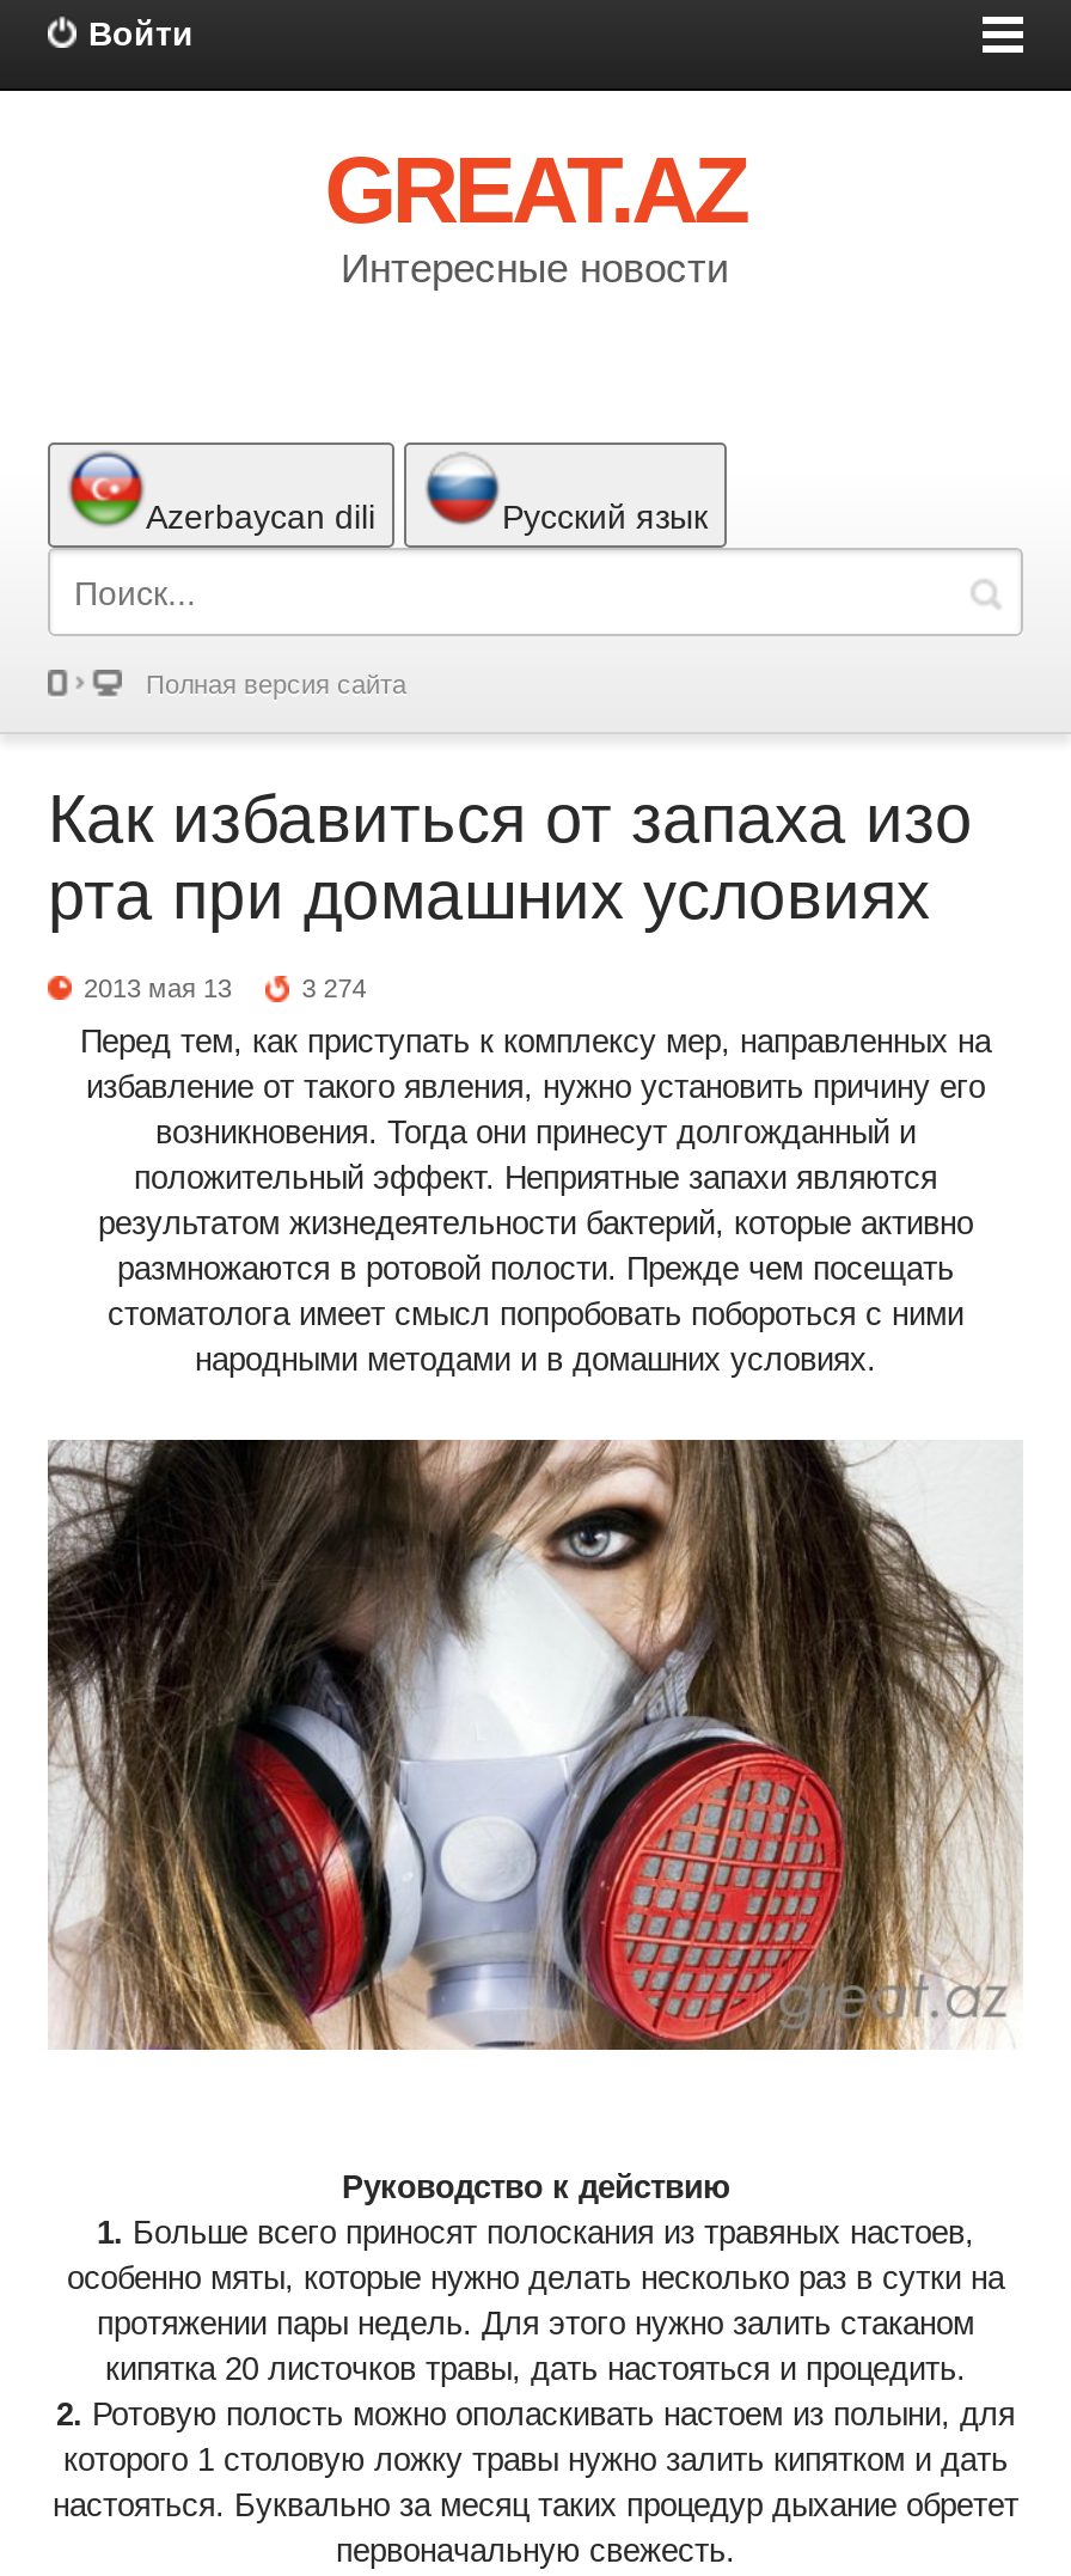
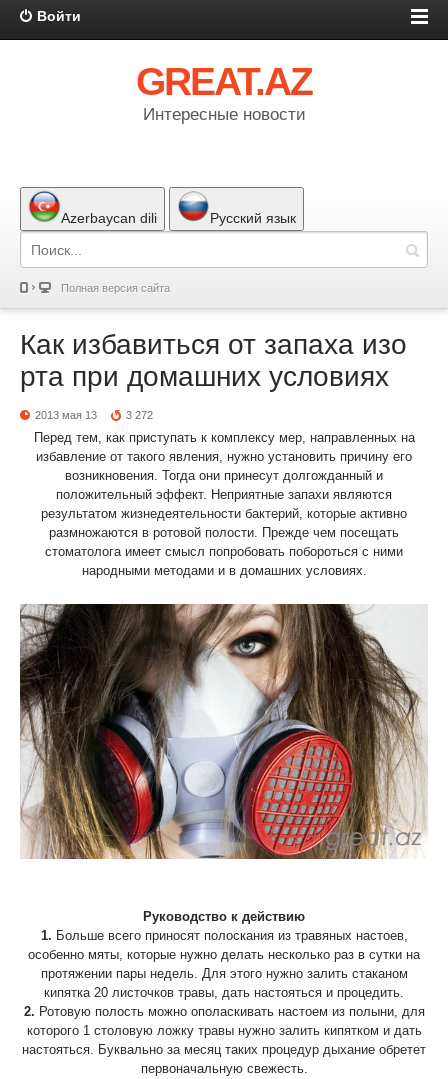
[302,973,366,1002] 3 274 -> [126,409,153,421] 3 272

